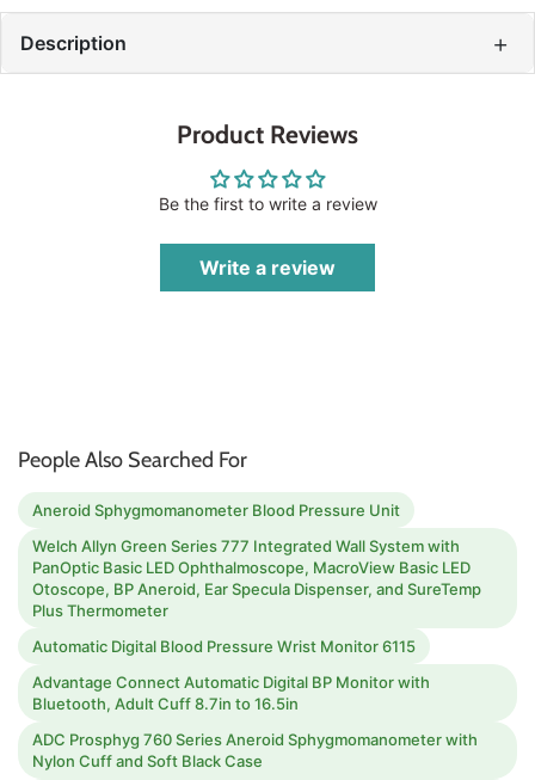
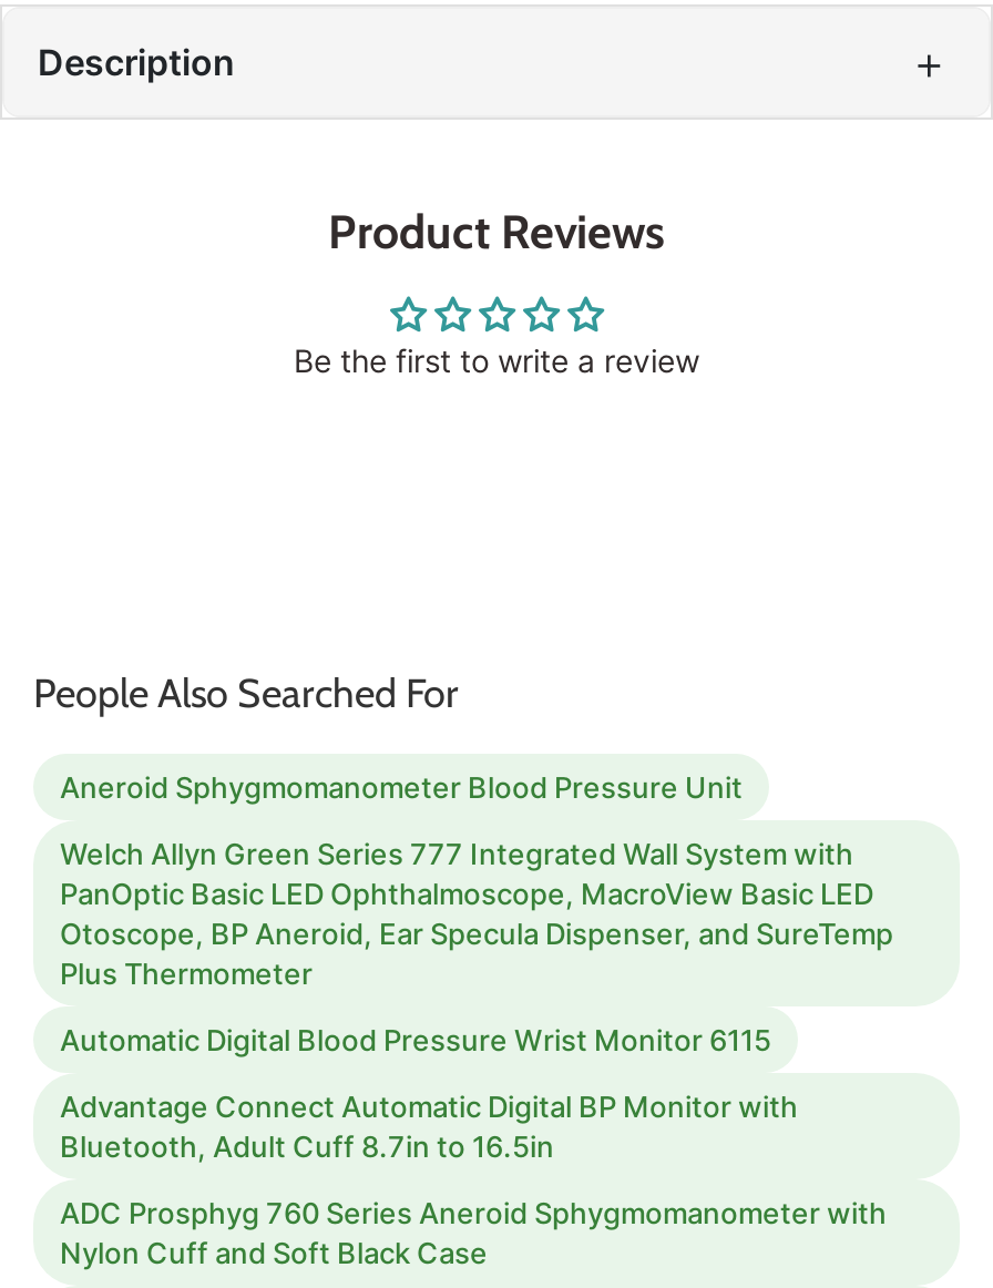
[199,256,336,279] Write a review -> none

